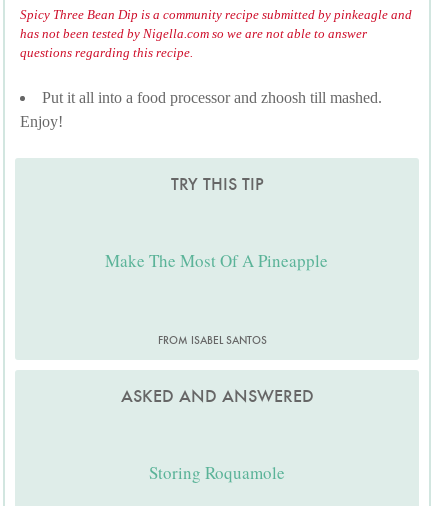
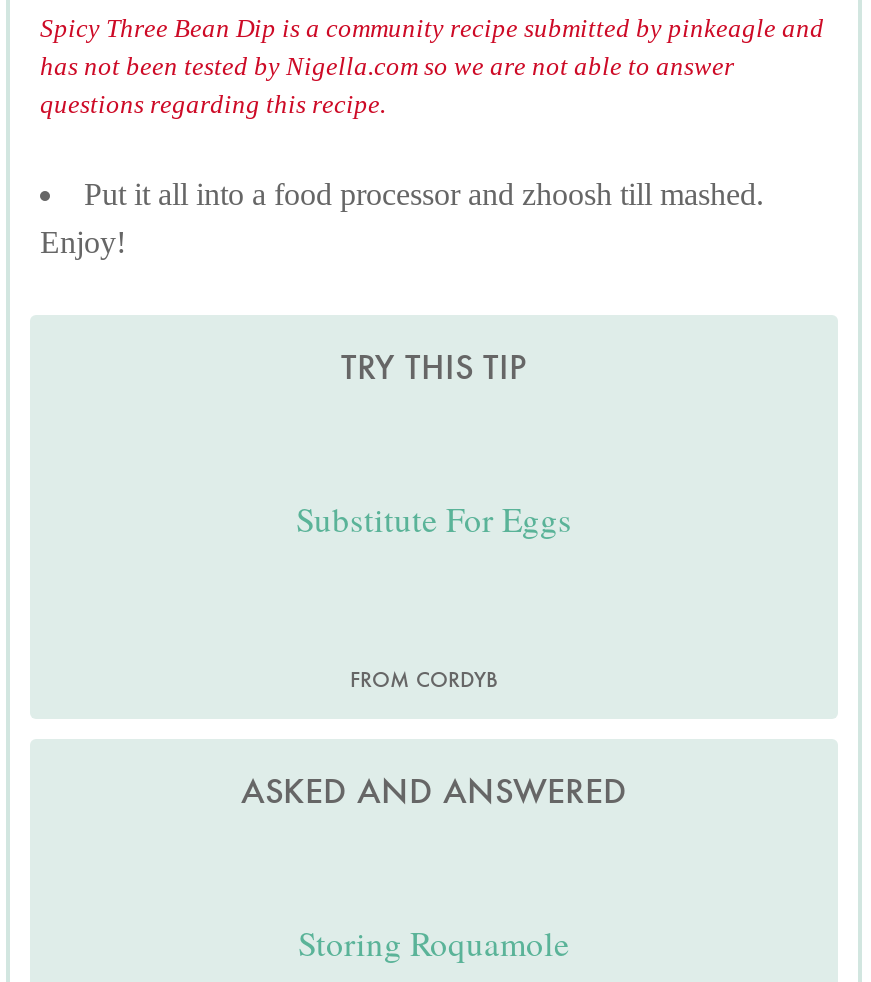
[105,248,328,271] Make The Most Of A Pineapple -> [296,495,572,541] Substitute For Eggs
[157,333,266,347] FROM ISABEL SANTOS -> [350,665,498,693] FROM CORDYB

